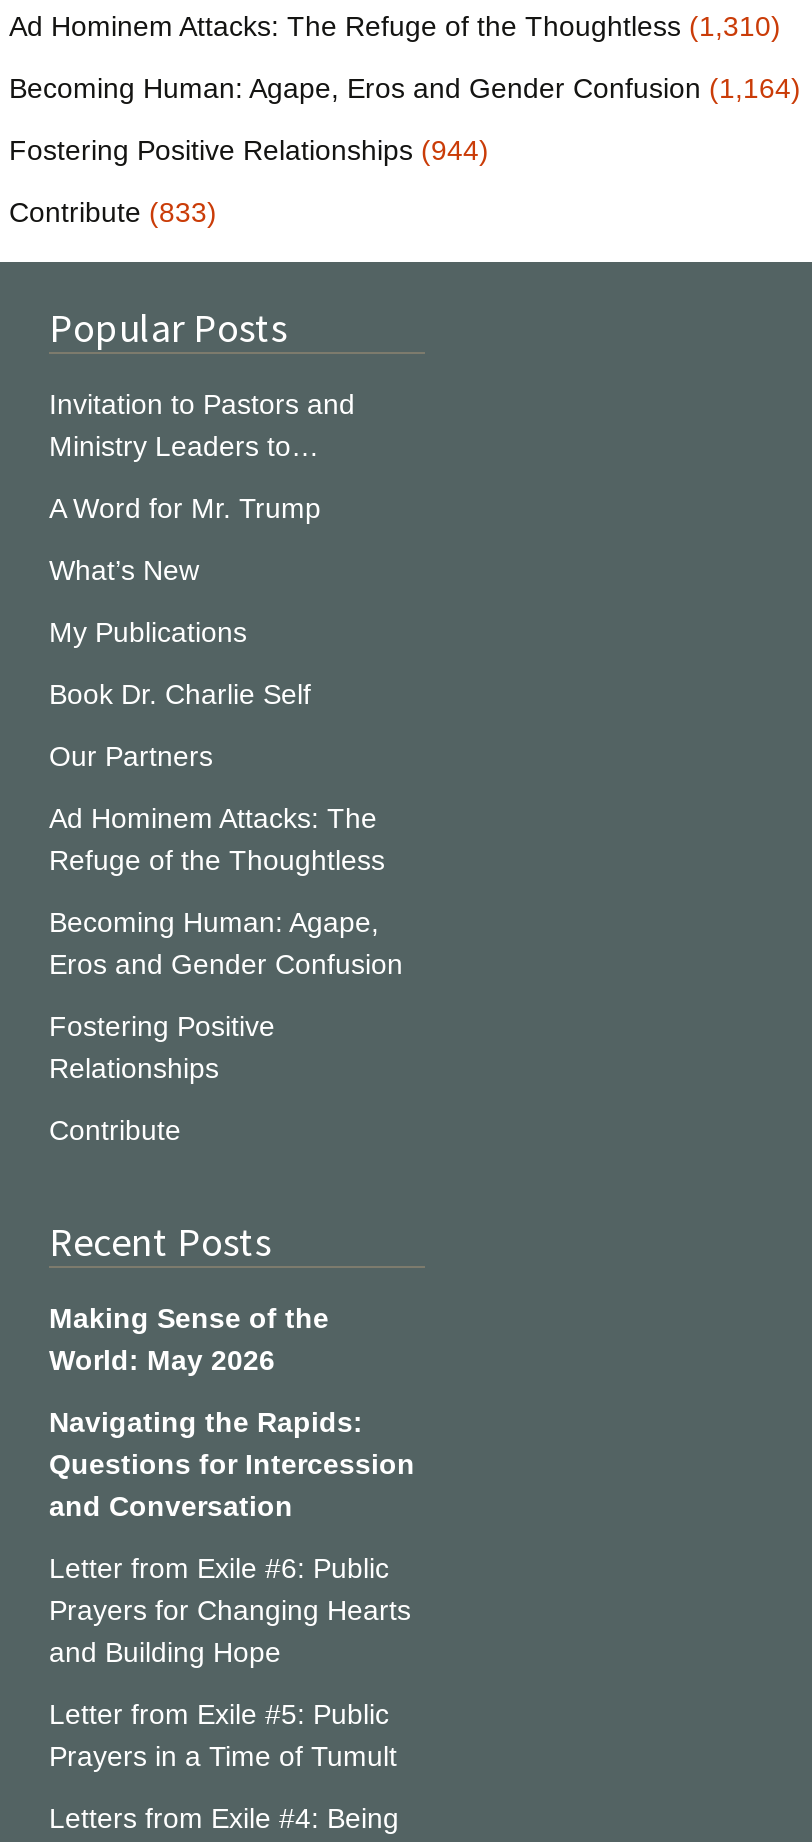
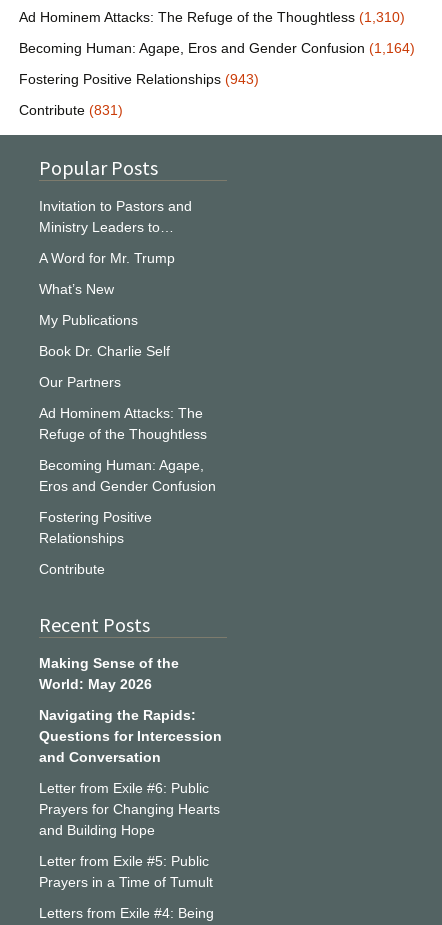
[9,134,489,166] Fostering Positive Relationships (944) -> [19,71,259,87] Fostering Positive Relationships (943)
[9,196,217,228] Contribute (833) -> [19,102,123,118] Contribute (831)

